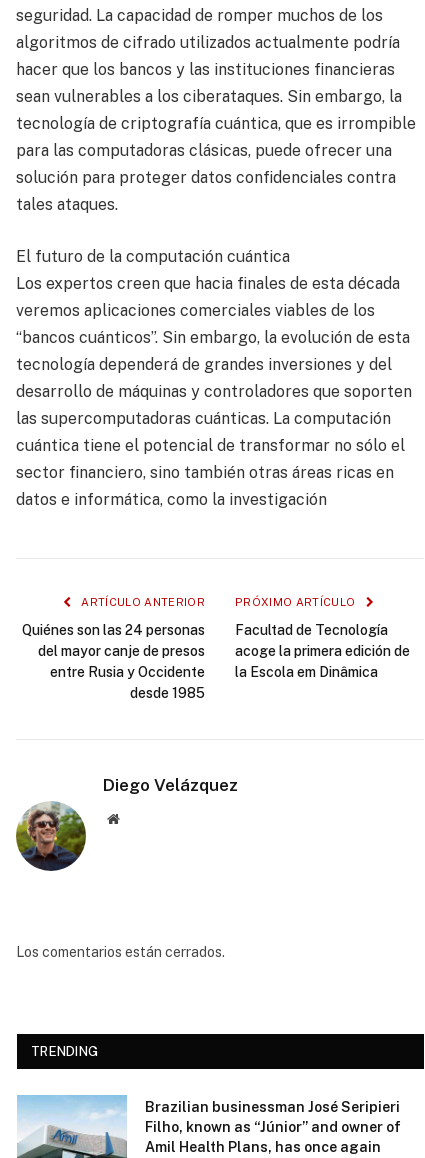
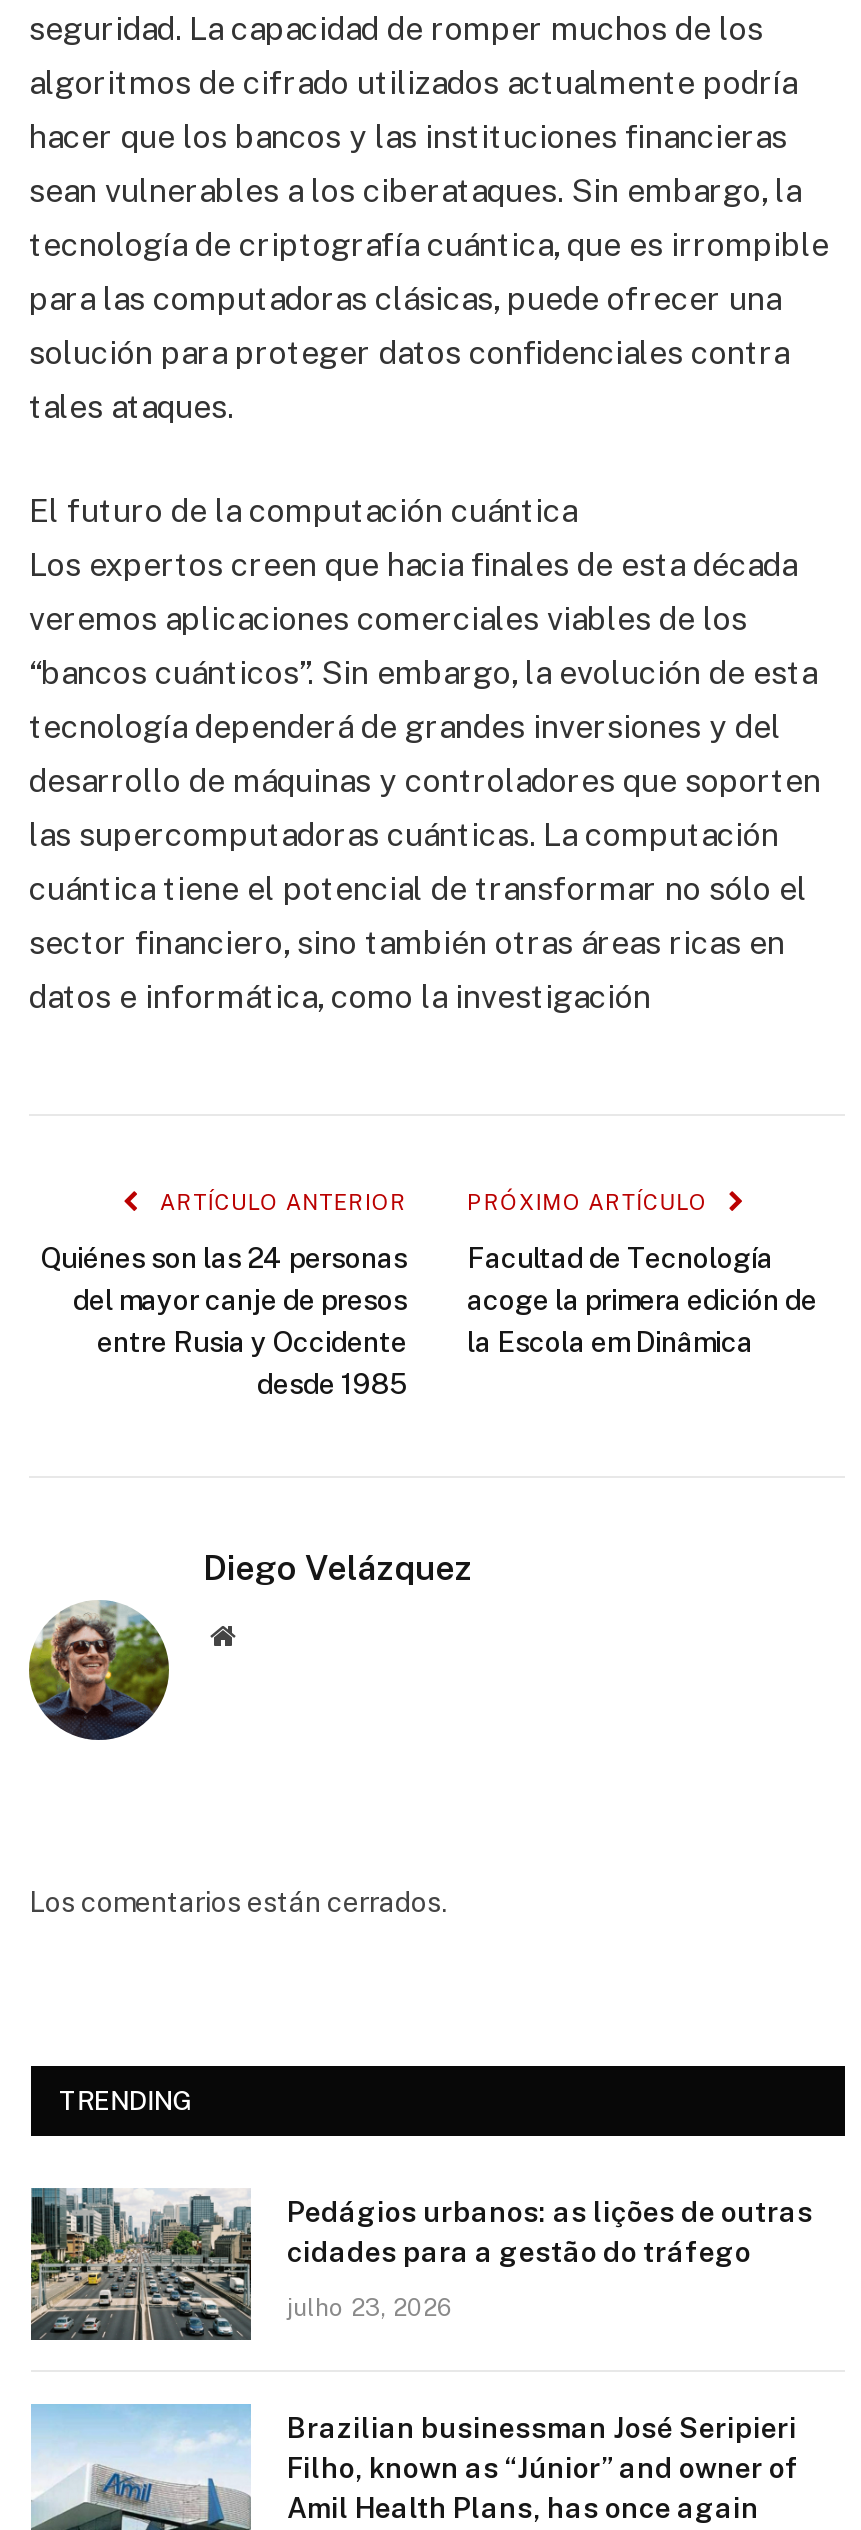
none -> [29,2188,813,2352] [image] | Pedágios urbanos: as lições de outras | cidades para a gestão do tráfego | julho 23, 2026

